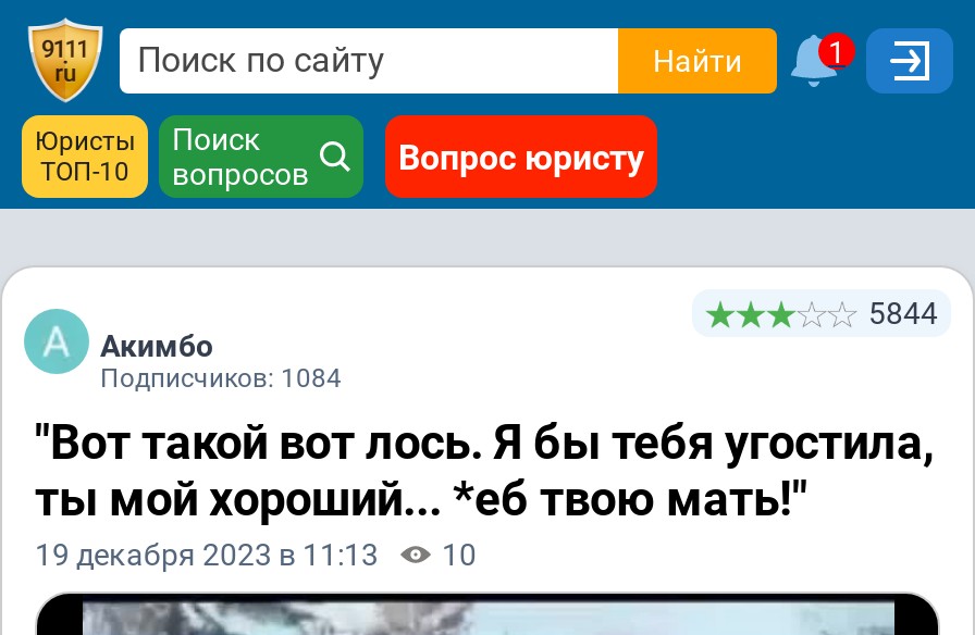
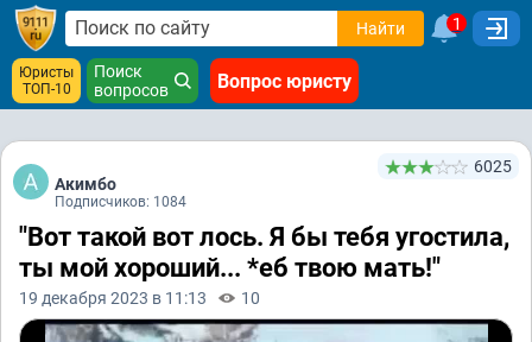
[868,296,938,331] 5844 -> [474,157,512,176] 6025

